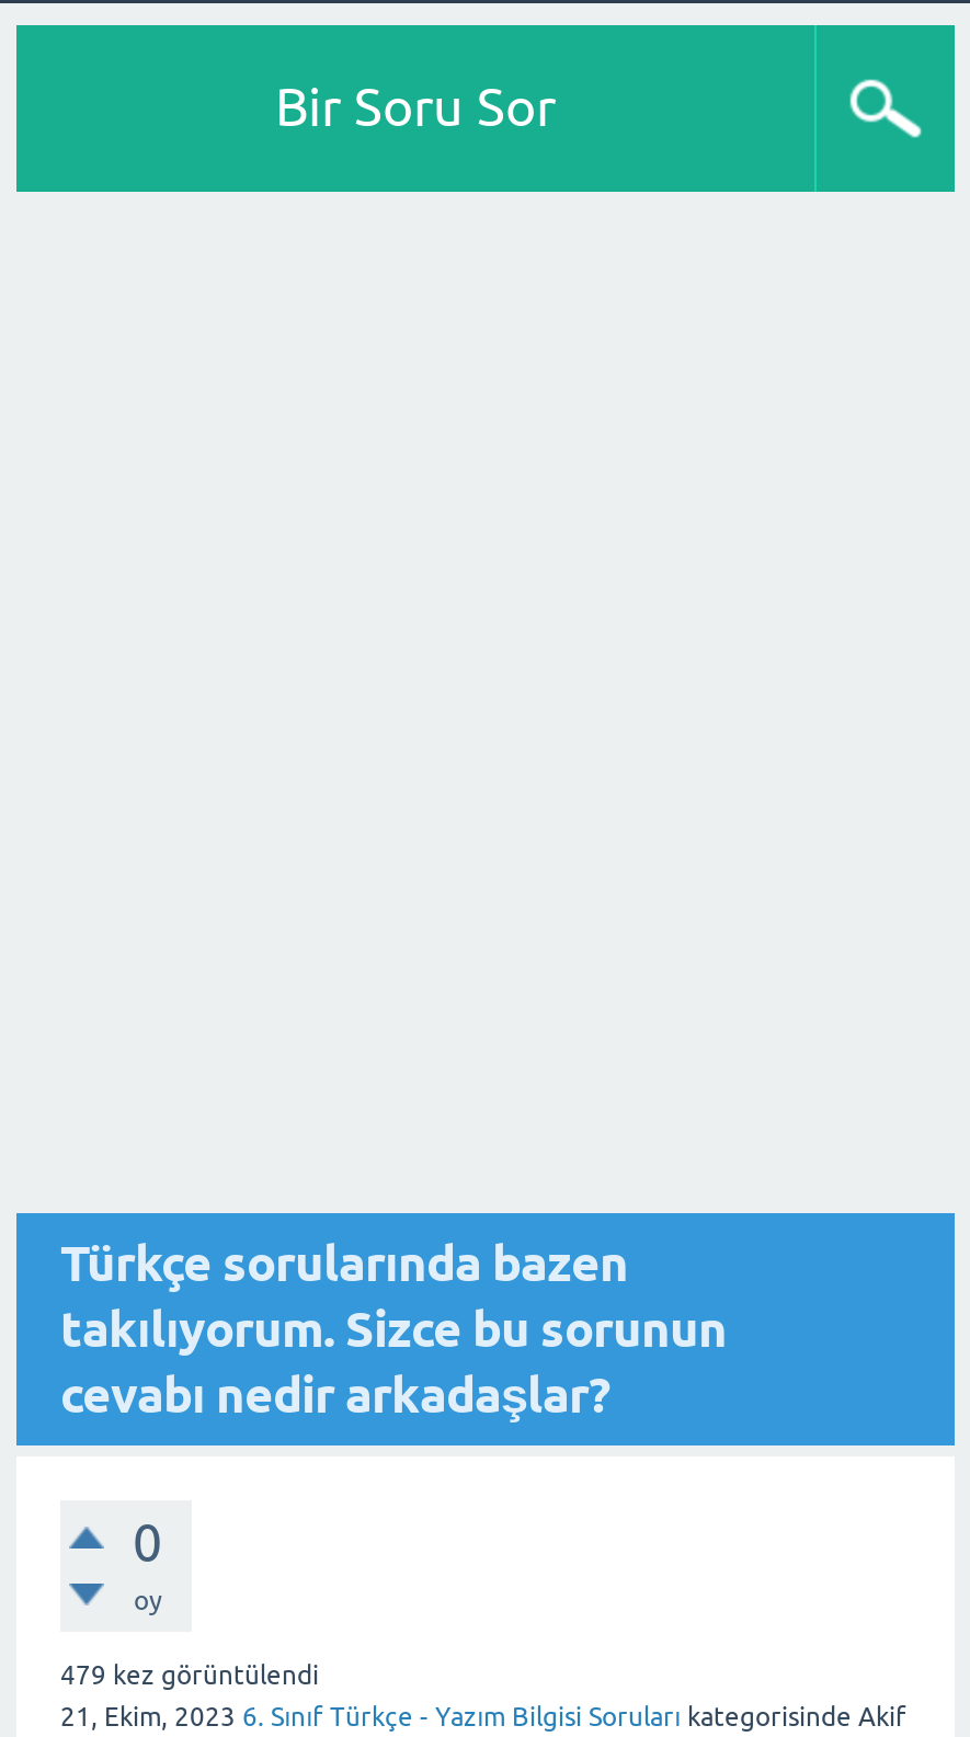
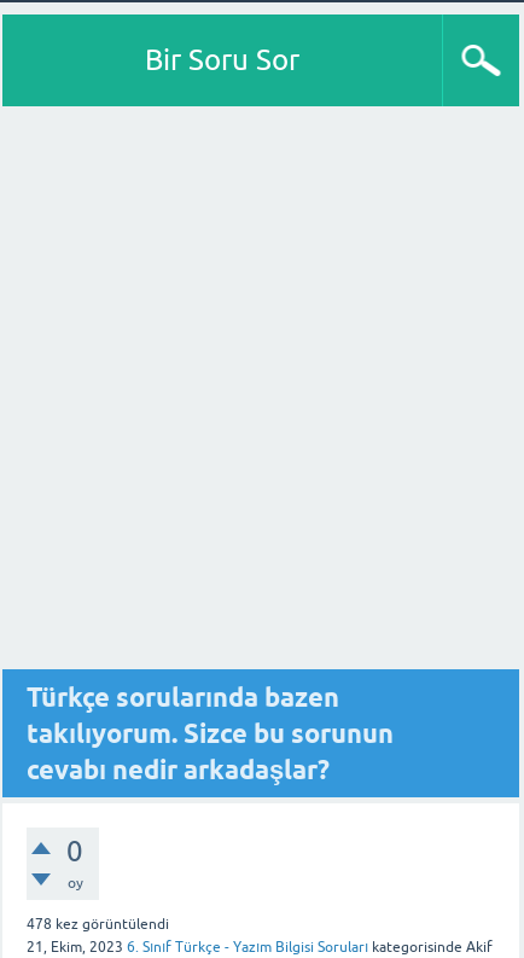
[60,1660,319,1691] 479 kez görüntülendi -> [27,916,169,933] 478 kez görüntülendi

